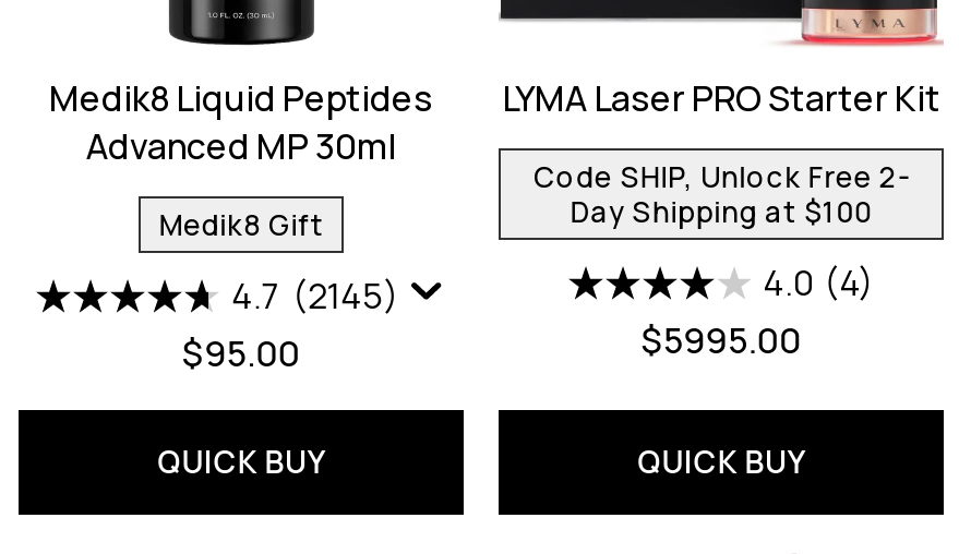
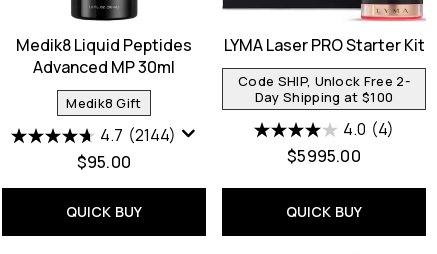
[231,272,399,320] 4.7 (2145) -> [100,125,176,147] 4.7 (2144)

